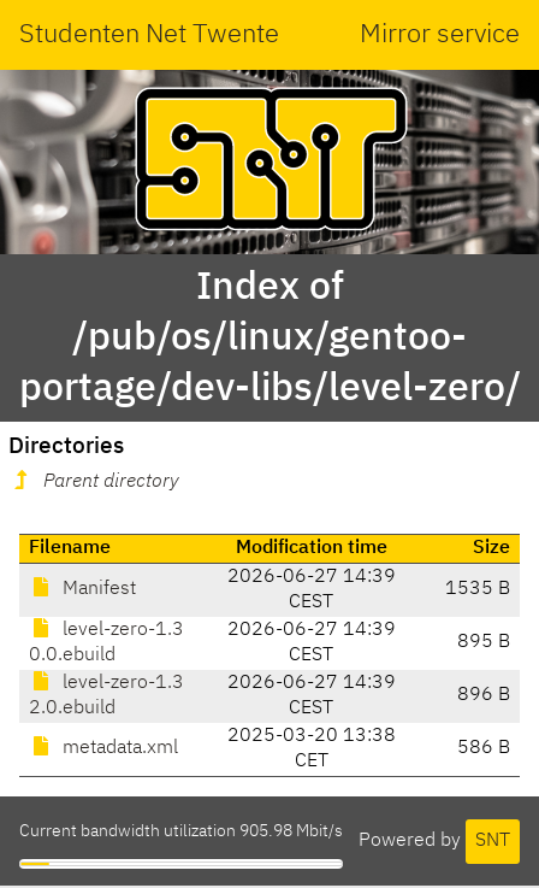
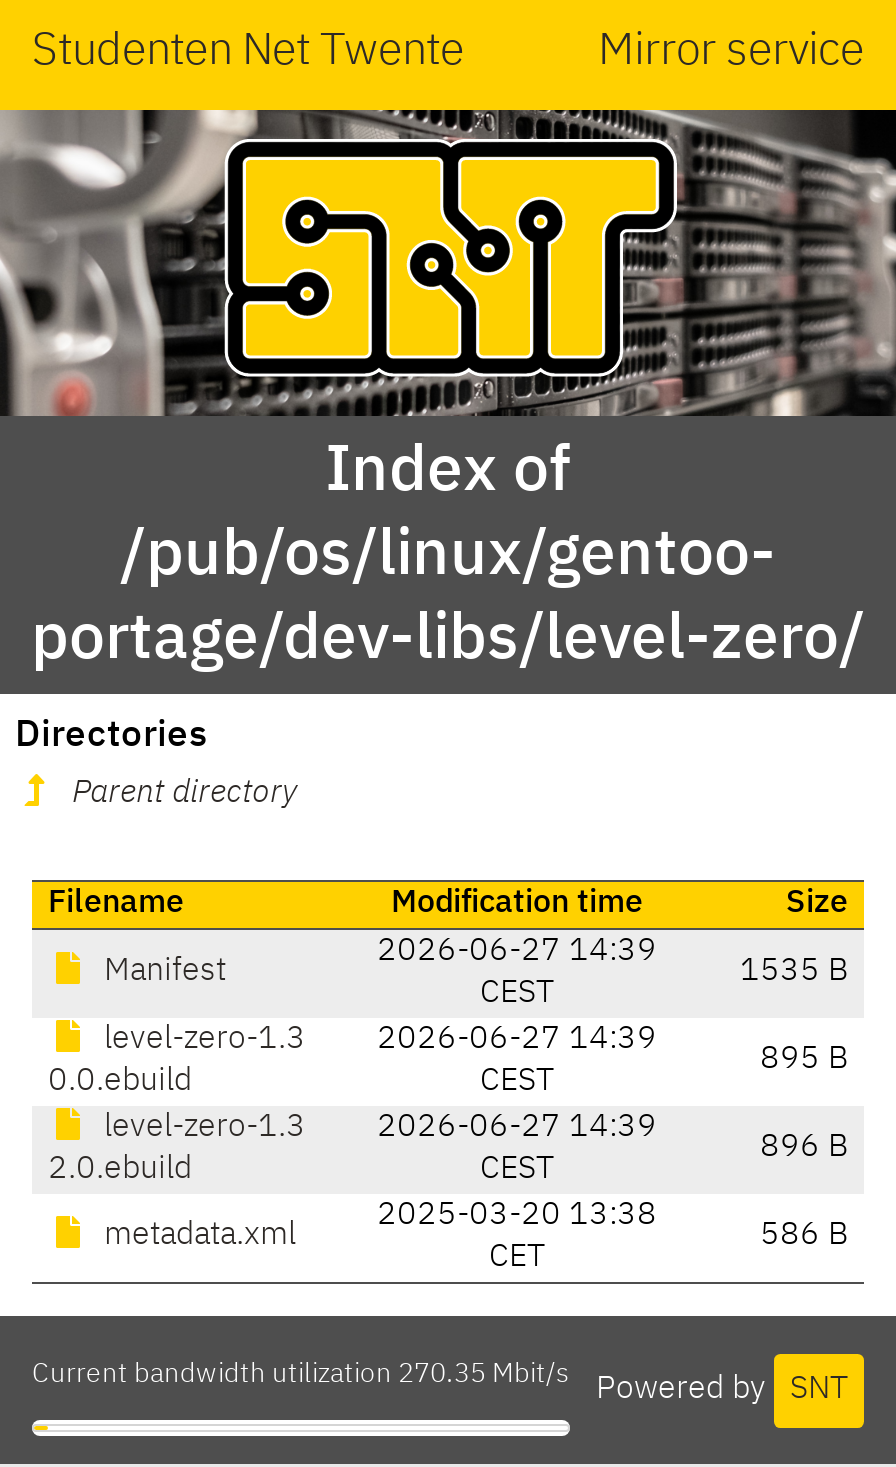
[19,823,343,840] Current bandwidth utilization 905.98 Mbit/s -> [32,1360,570,1388] Current bandwidth utilization 270.35 Mbit/s

